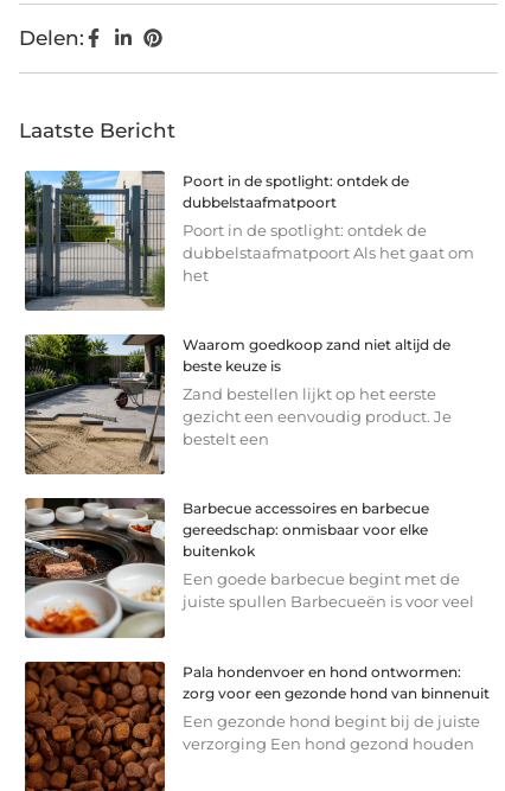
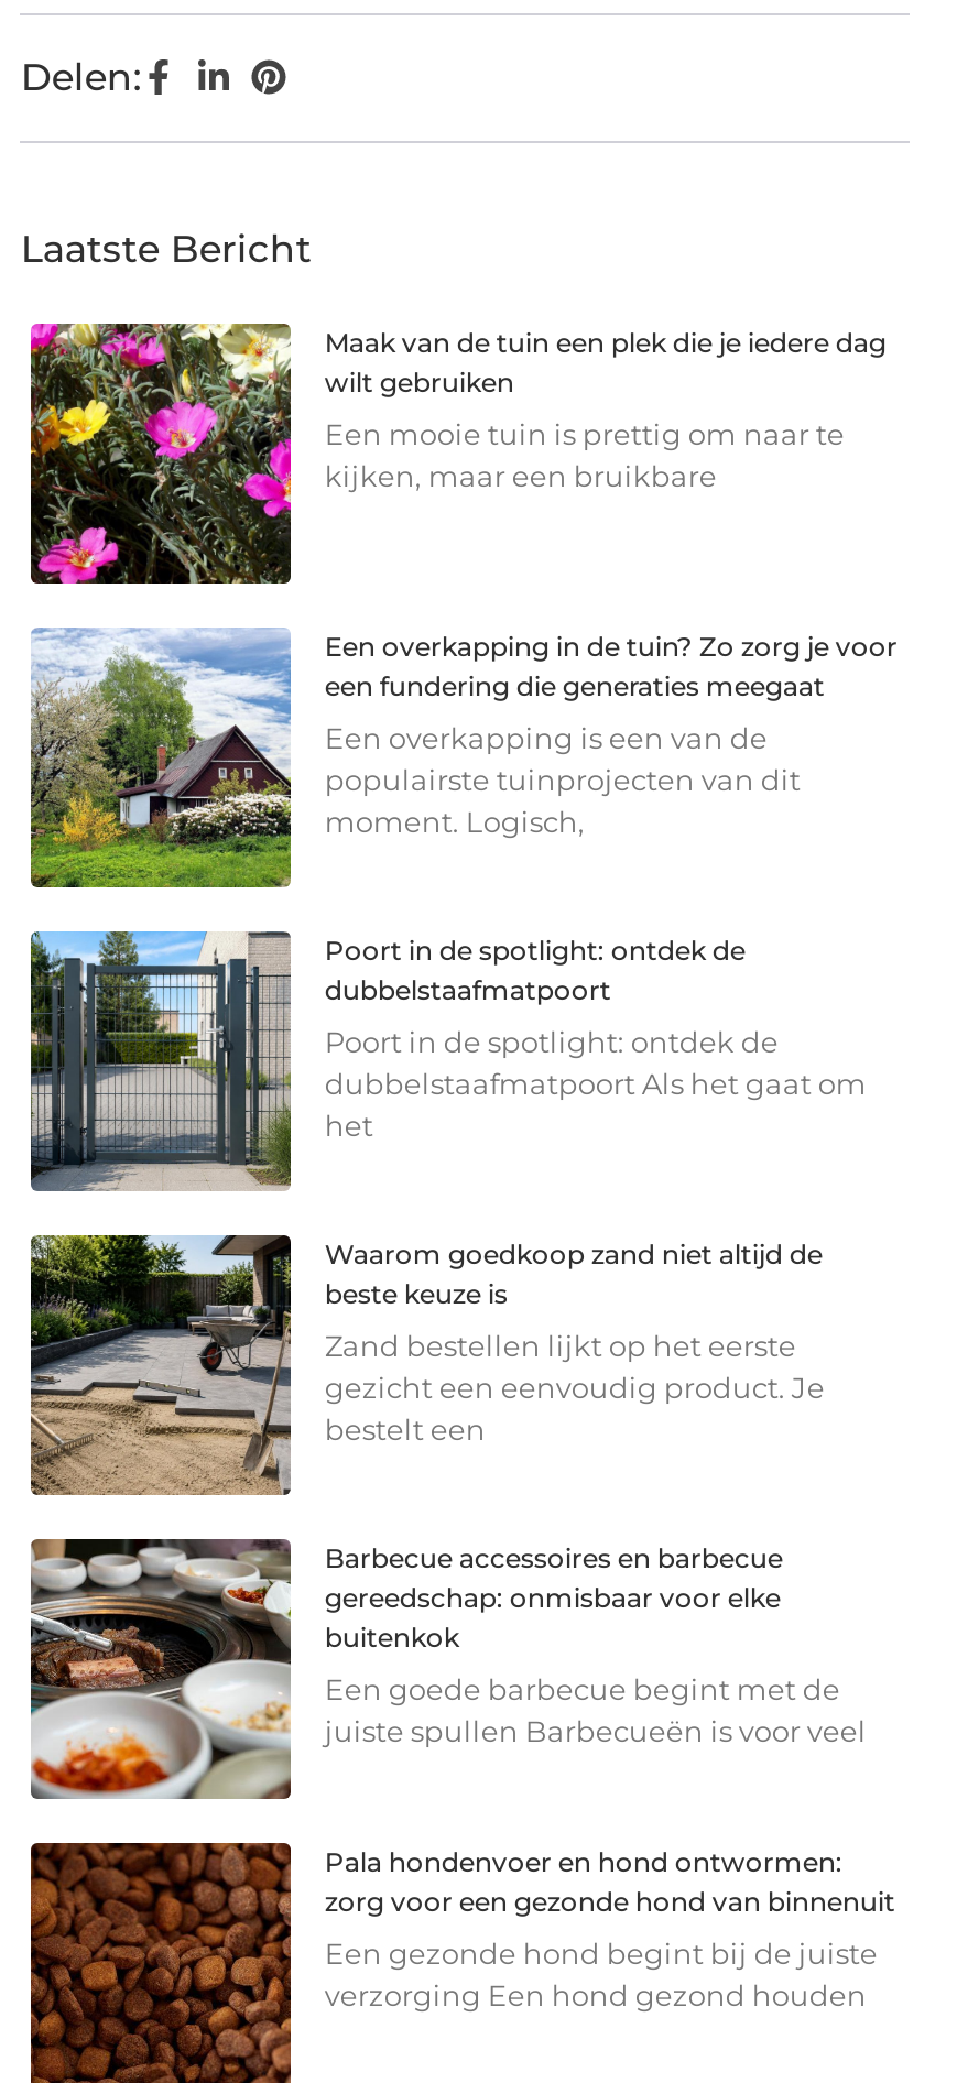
none -> [29,321,886,586] [image] | Maak van de tuin een plek die je iedere dag | wilt gebruiken | Een mooie tuin is prettig om naar te | kijken, maar een bruikbare
none -> [31,628,897,890] [image] | Een overkapping in de tuin? Zo zorg je voor | een fundering die generaties meegaat | Een overkapping is een van de | populairste tuinprojecten van dit | moment. Logisch,

